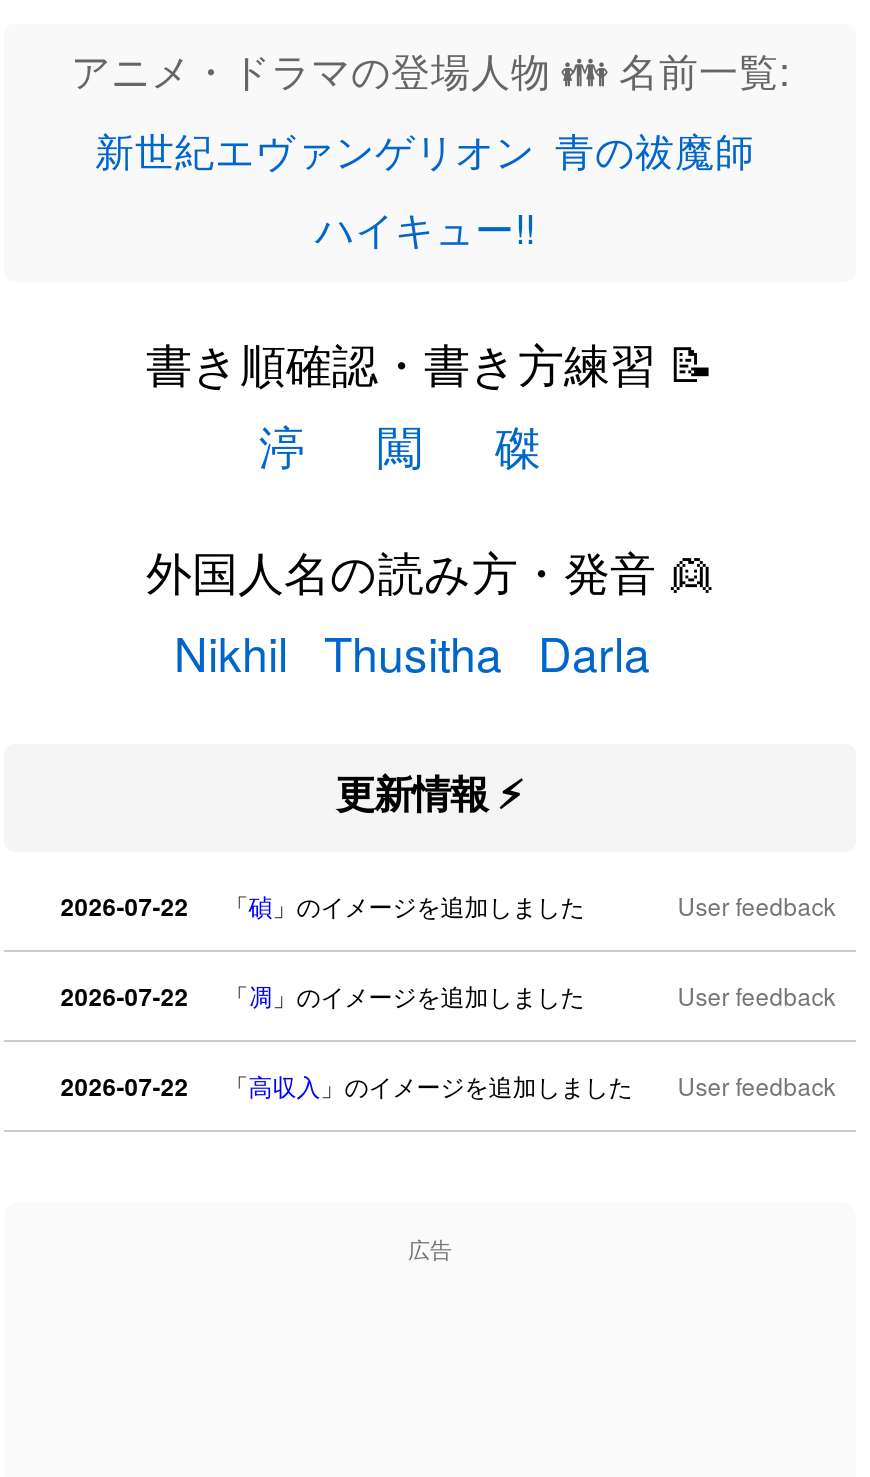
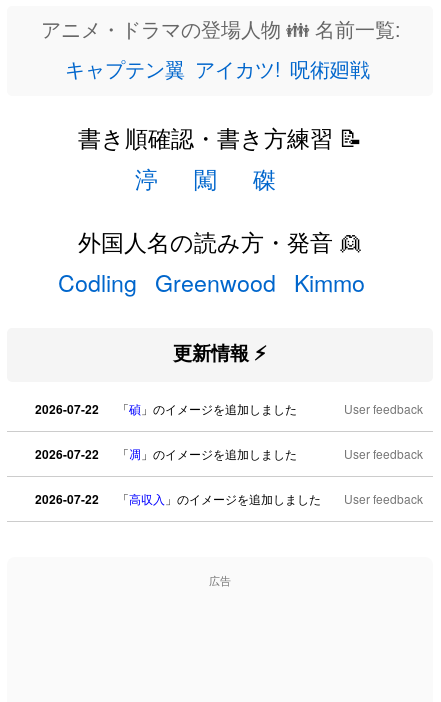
[95,120,755,256] 新世紀エヴァンゲリオン 青の祓魔師 | ハイキュー!! -> [65,54,370,83] キャプテン翼 アイカツ! 呪術廻戦
[174,618,650,686] Nikhil Thusitha Darla -> [57,265,364,299] Codling Greenwood Kimmo

